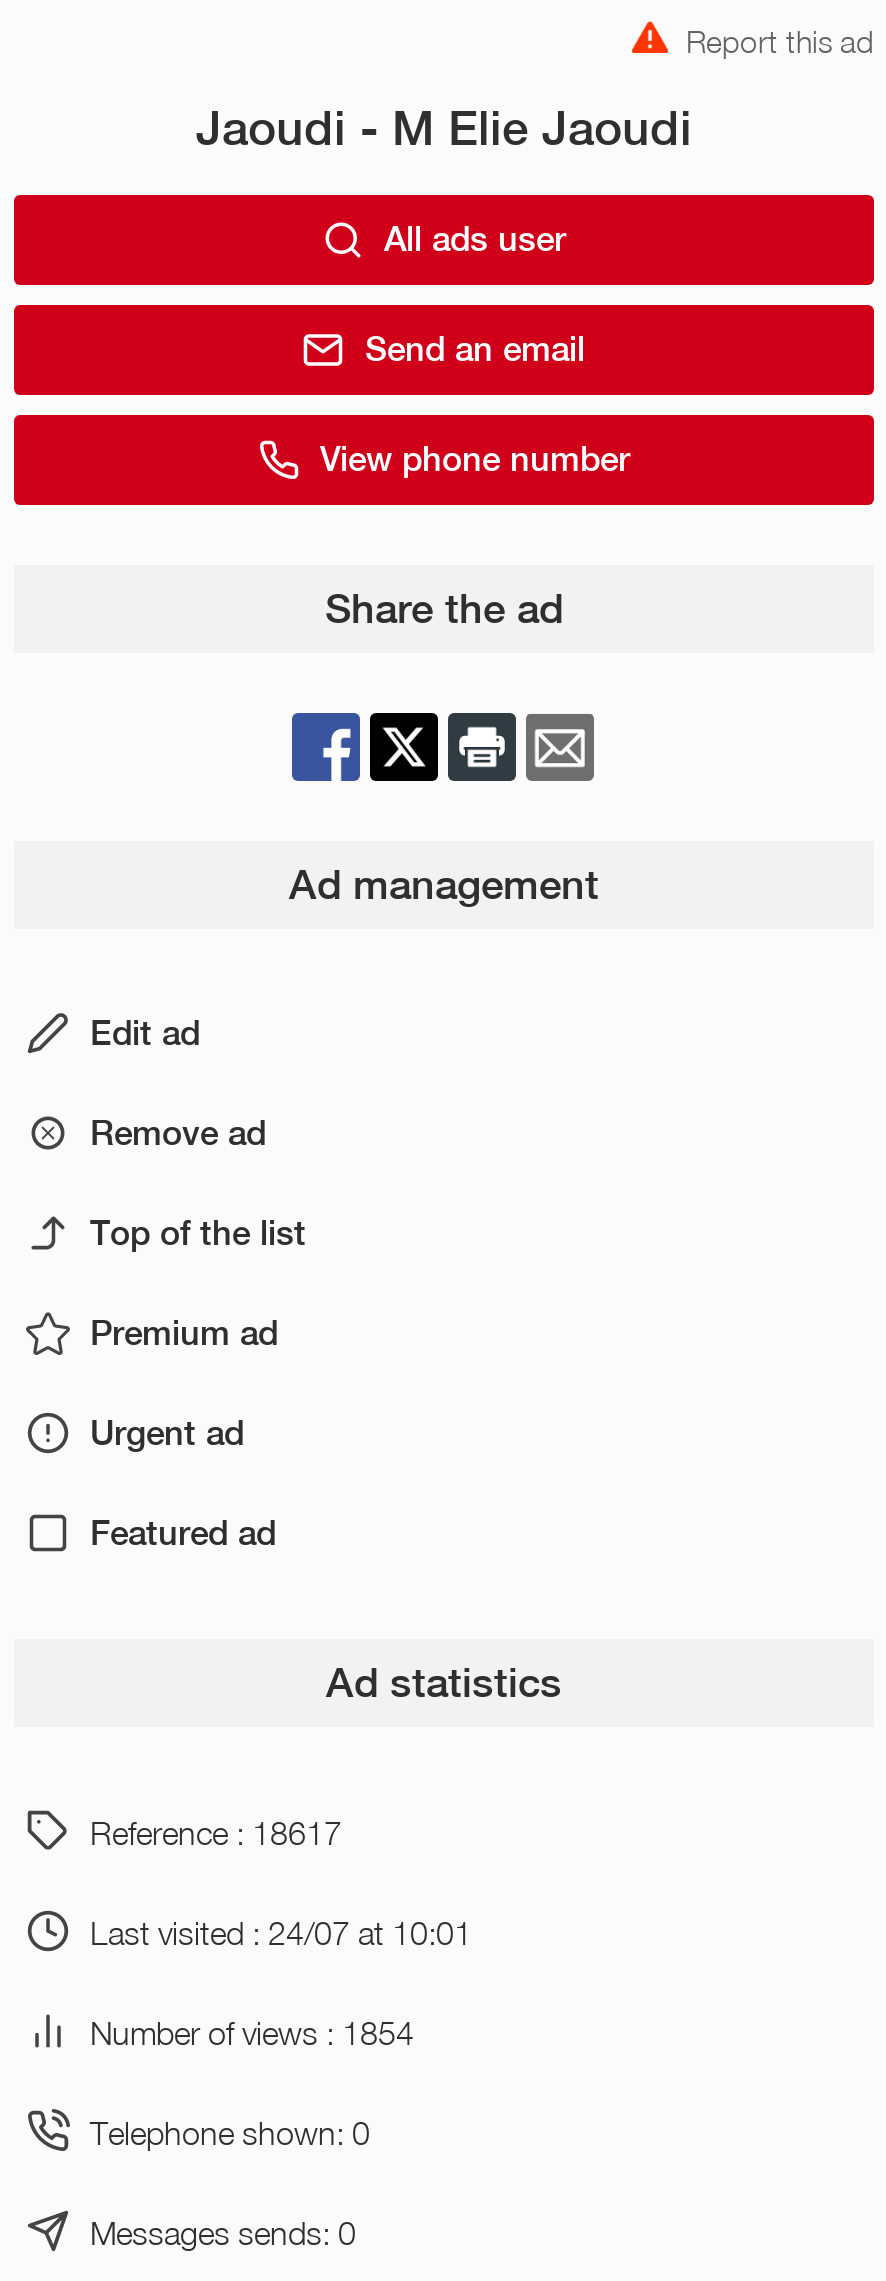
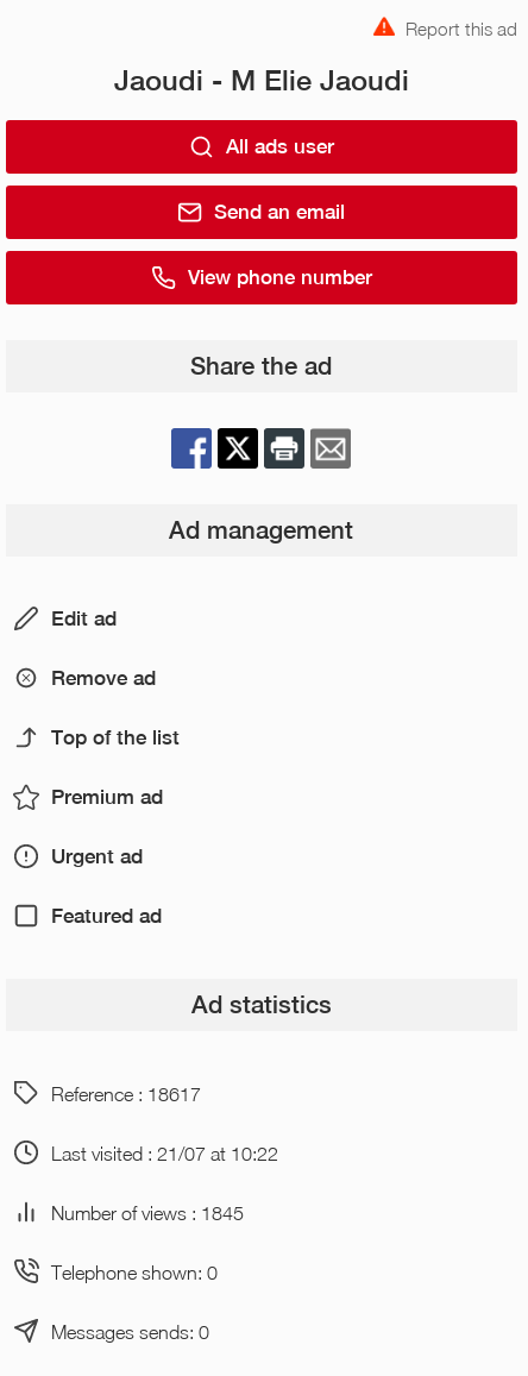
[90,1913,472,1951] Last visited : 24/07 at 10:01 -> [51,1141,278,1164] Last visited : 21/07 at 10:22
[90,2013,414,2051] Number of views : 1854 -> [51,1201,244,1224] Number of views : 1845

